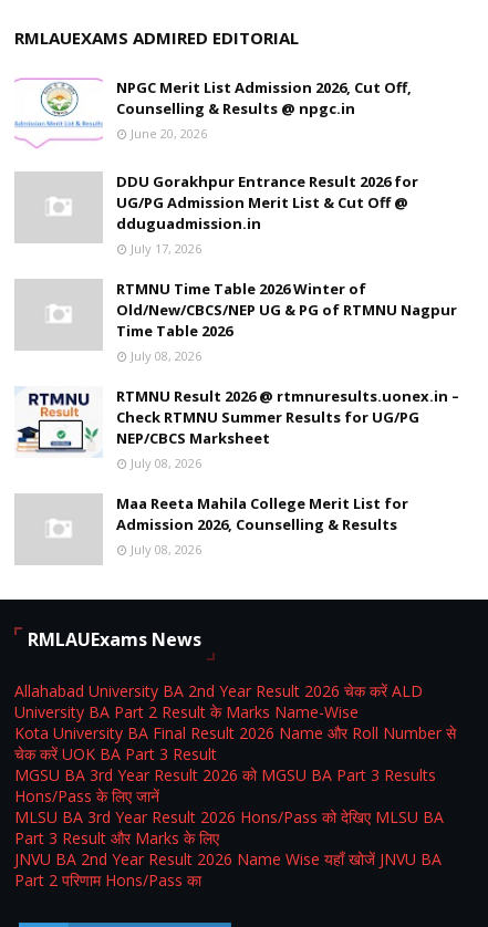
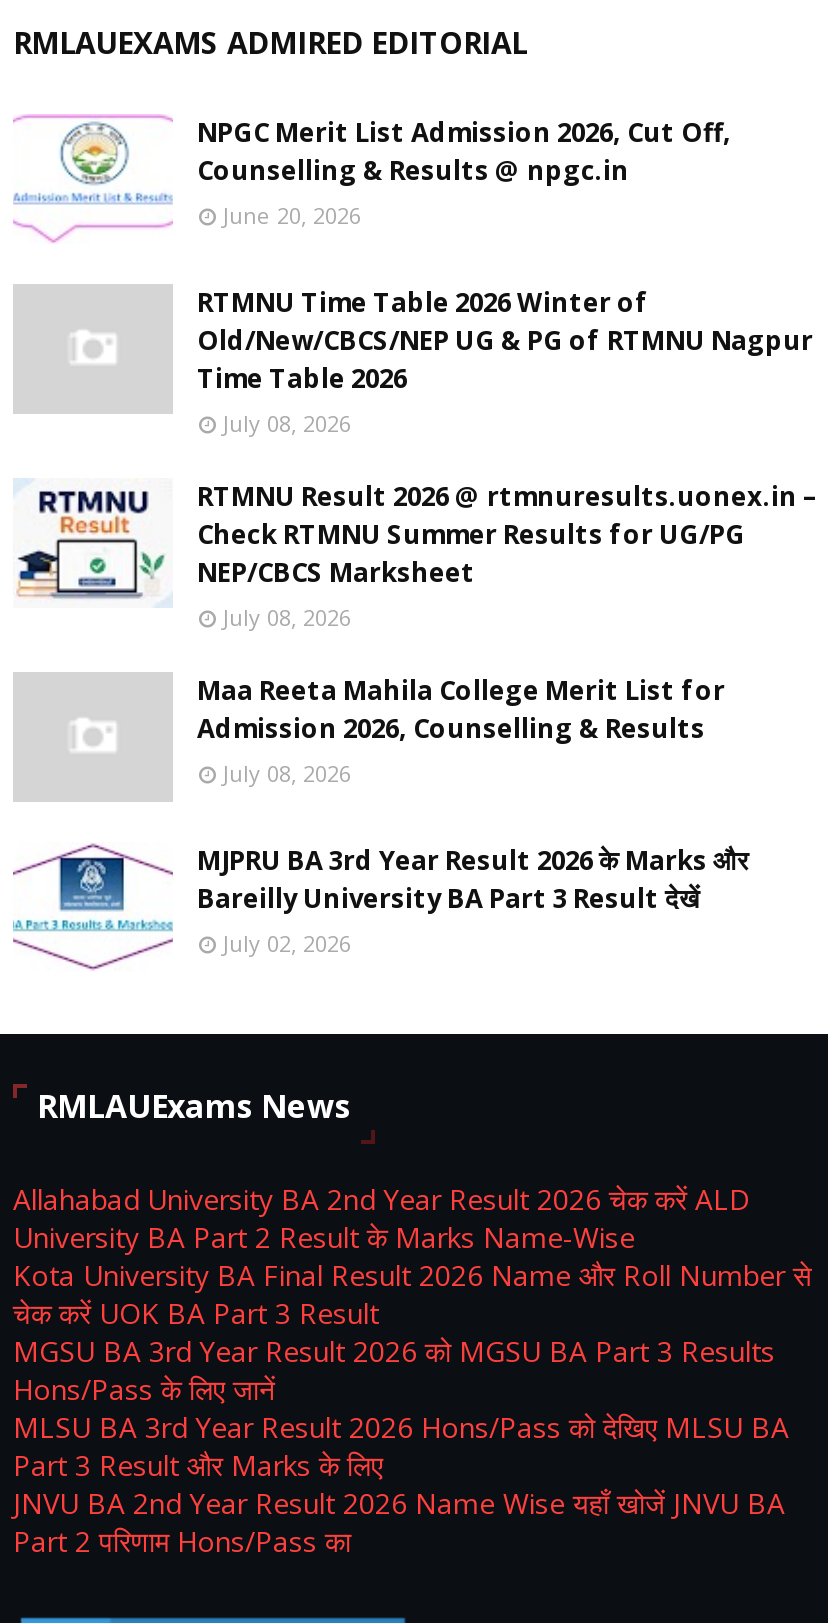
[116,171,418,257] DDU Gorakhpur Entrance Result 2026 for | UG/PG Admission Merit List & Cut Off @ | dduguadmission.in | July 17, 2026 -> none
moved [14,279,459,558] -> [13,284,817,788]: [image] | RTMNU Time Table 2026 Winter of | Old/New/CBCS/NEP UG & PG of RTMNU Nagpur | ... | Admission 2026, Counselling & Results | July 08, 2026
none -> [13,842,749,968] [image] | MJPRU BA 3rd Year Result 2026 के Marks और | Bareilly University BA Part 3 Result देखें | July 02, 2026

